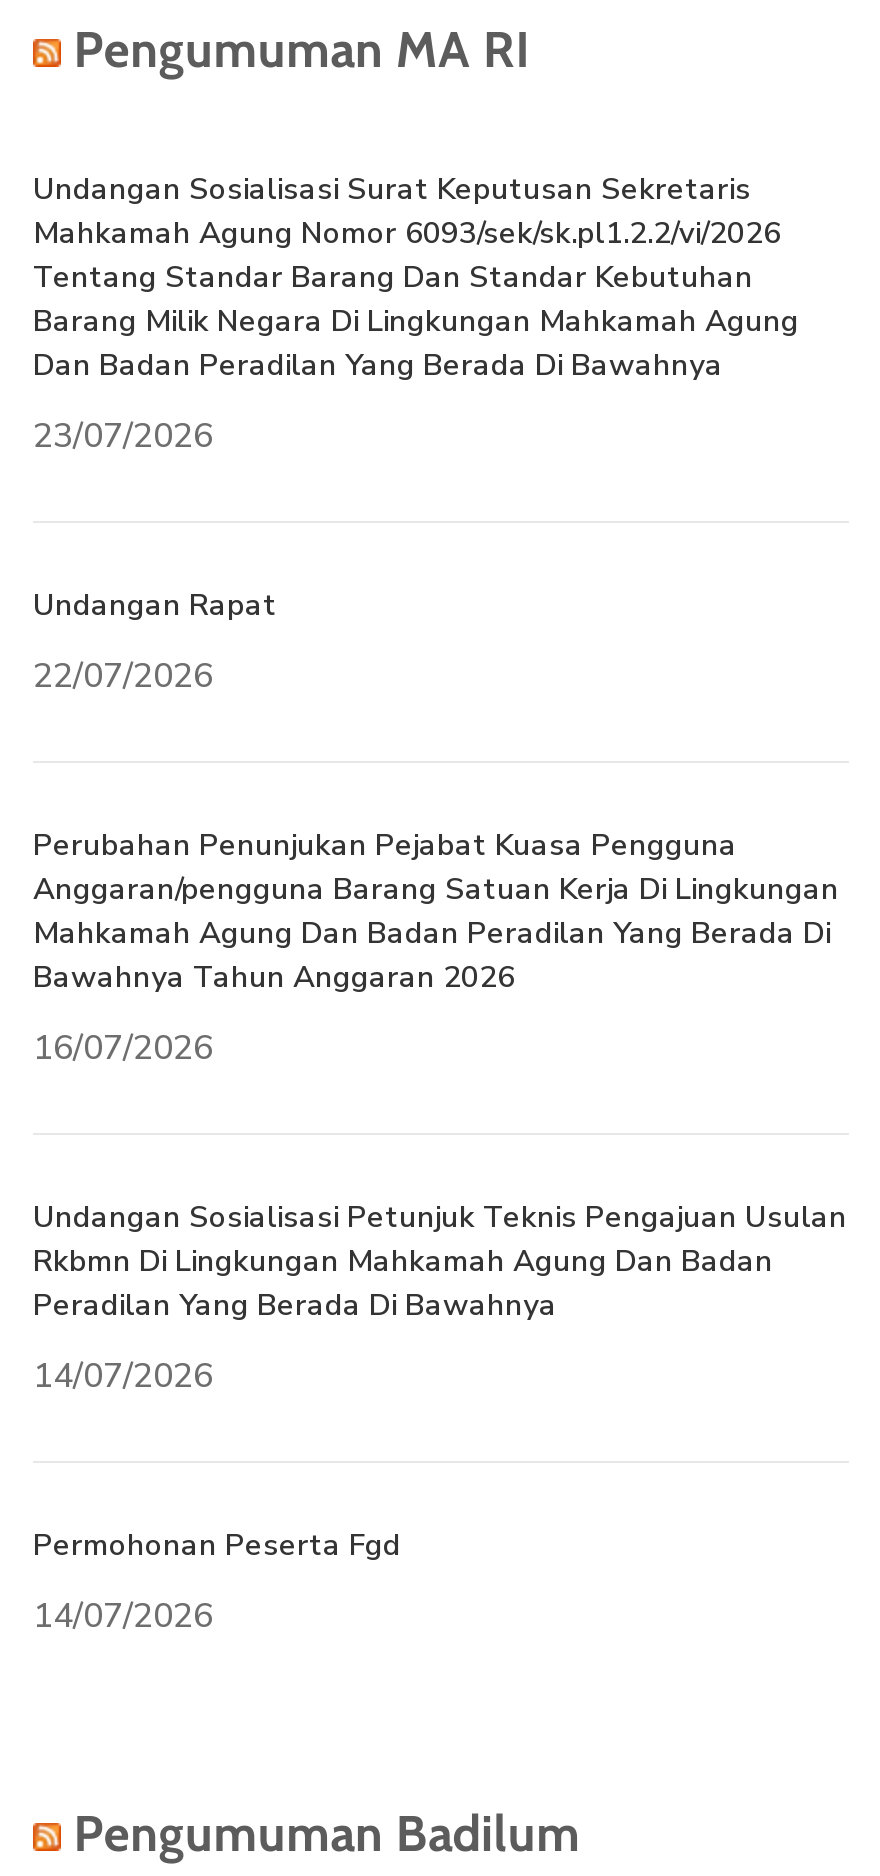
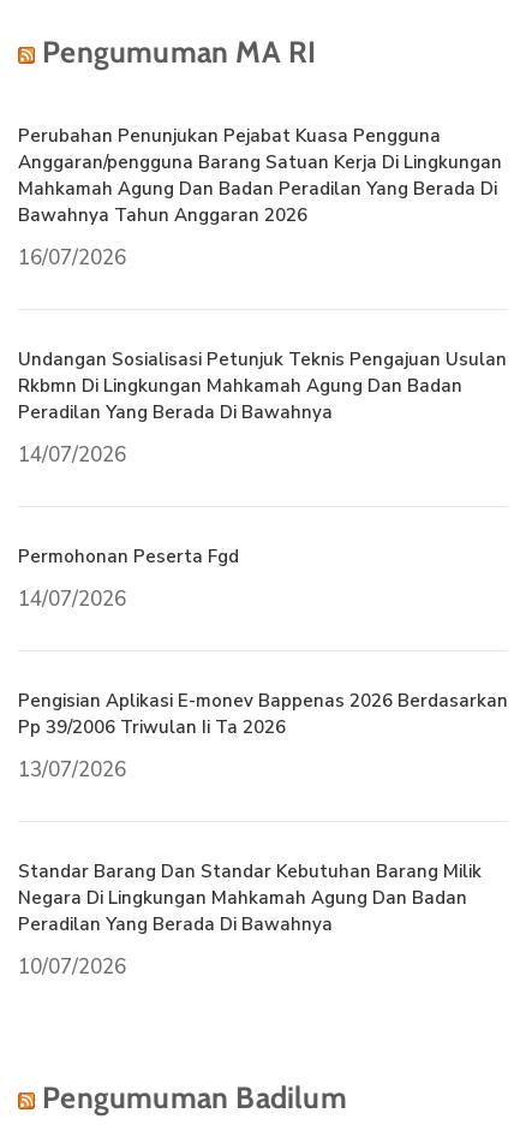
[33,168,799,458] Undangan Sosialisasi Surat Keputusan Sekretaris | Mahkamah Agung Nomor 6093/sek/sk.pl1.2.2/vi/2026 | Tentang Standar Barang Dan Standar Kebutuhan | Barang Milik Negara Di Lingkungan Mahkamah Agung | Dan Badan Peradilan Yang Berada Di Bawahnya | 23/07/2026 -> none
[33,584,277,698] Undangan Rapat | 22/07/2026 -> none
moved [33,824,847,1638] -> [18,124,507,613]: Perubahan Penunjukan Pejabat Kuasa Pengguna | Anggaran/pengguna Barang Satuan Kerja Di Lingkungan | Mahkamah Agung Dan Badan Peradilan Yang Berada Di | ... | Permohonan Peserta Fgd | 14/07/2026
none -> [18,689,508,784] Pengisian Aplikasi E-monev Bappenas 2026 Berdasarkan | Pp 39/2006 Triwulan Ii Ta 2026 | 13/07/2026
none -> [18,859,482,981] Standar Barang Dan Standar Kebutuhan Barang Milik | Negara Di Lingkungan Mahkamah Agung Dan Badan | Peradilan Yang Berada Di Bawahnya | 10/07/2026

